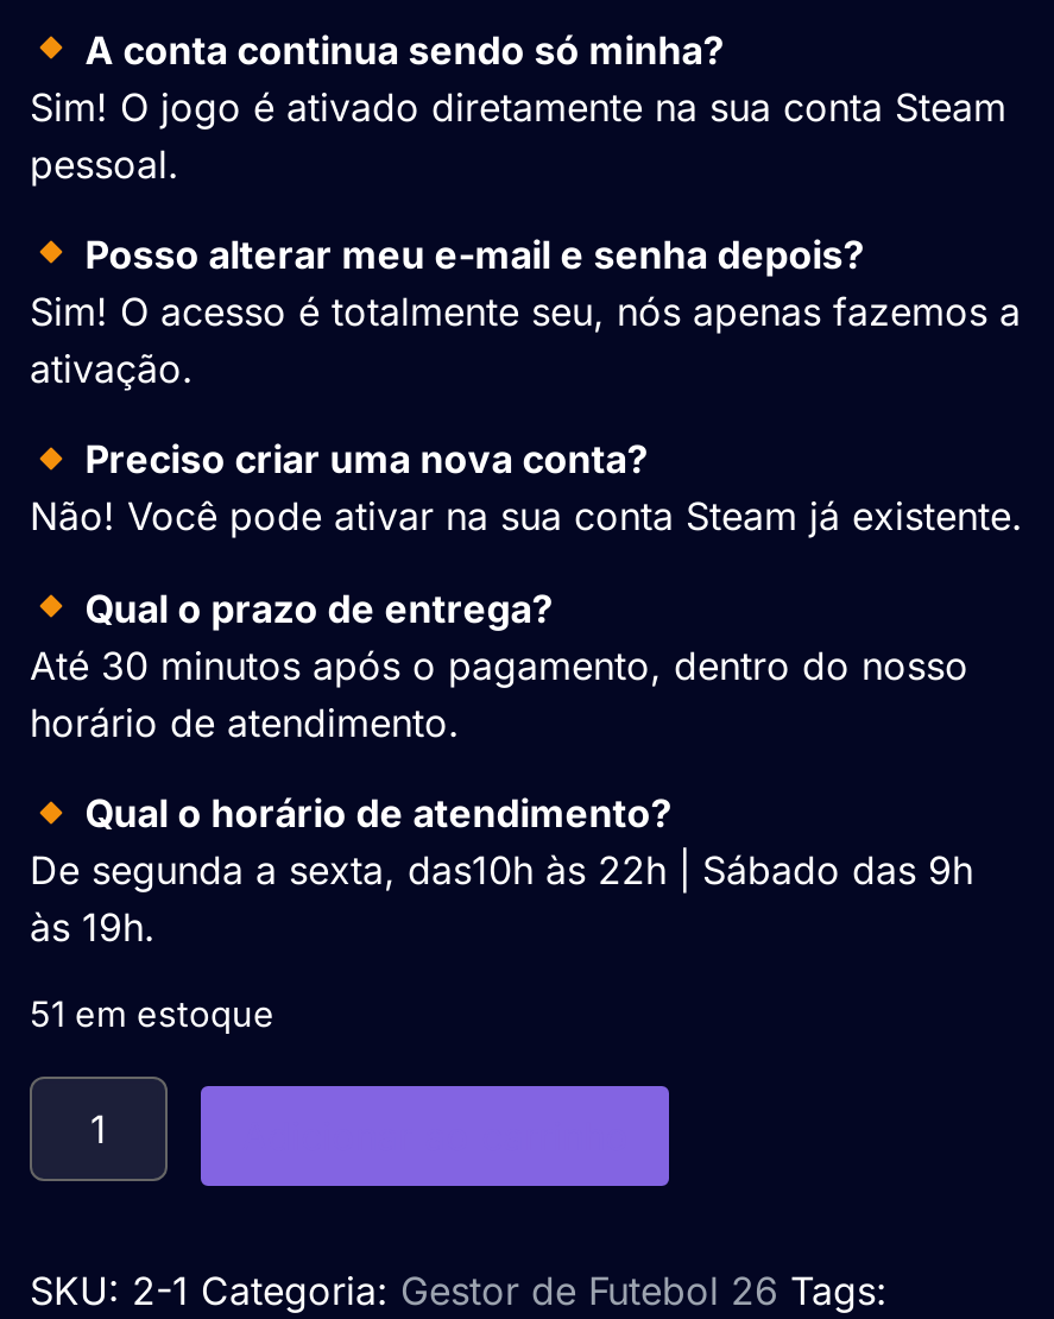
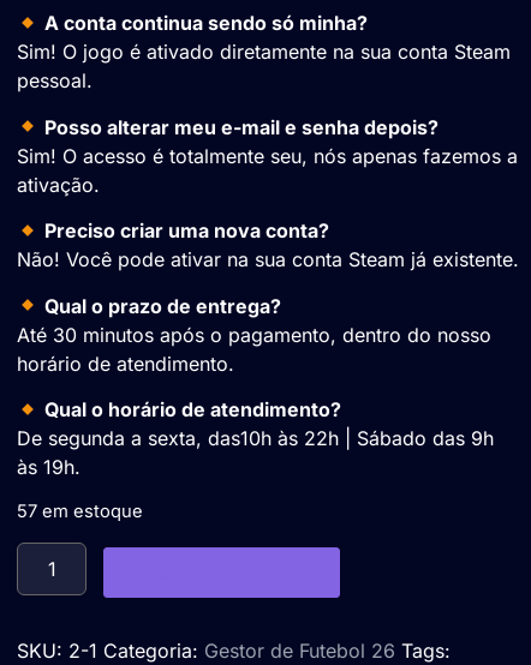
[30,994,274,1037] 51 em estoque -> [17,501,143,523] 57 em estoque

